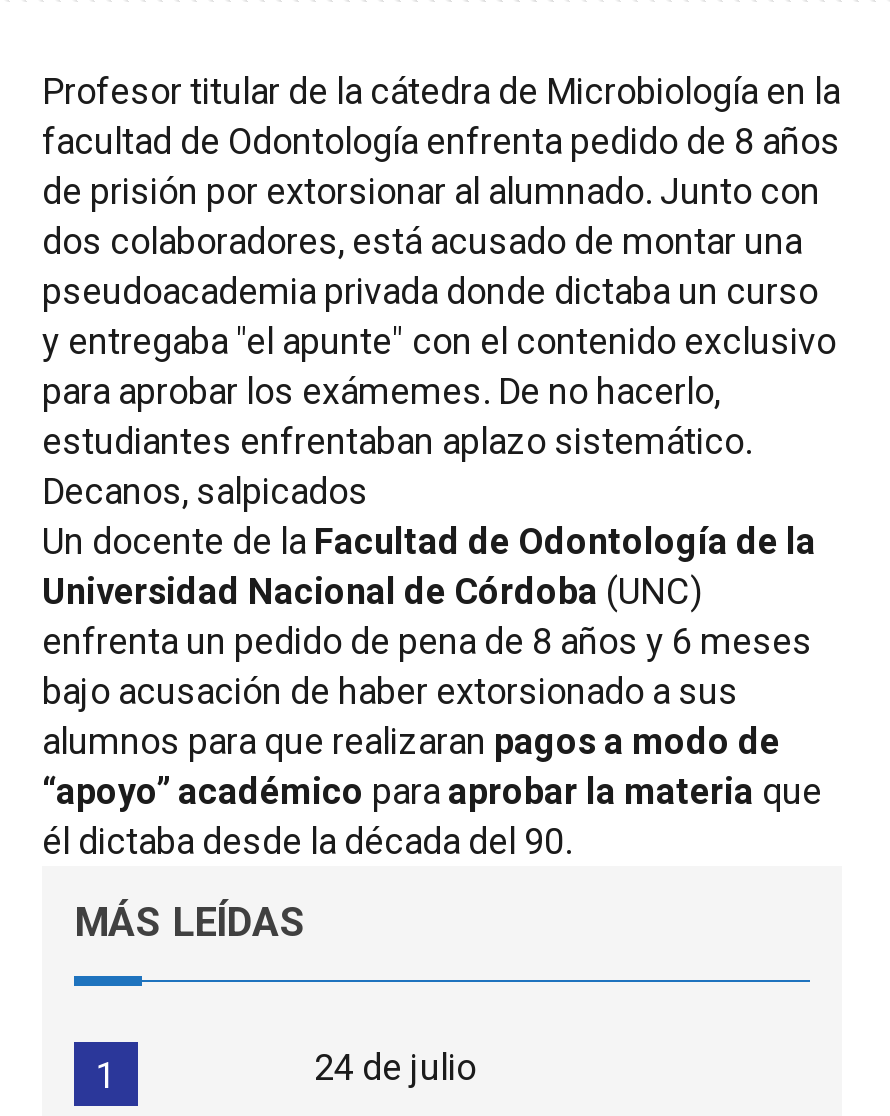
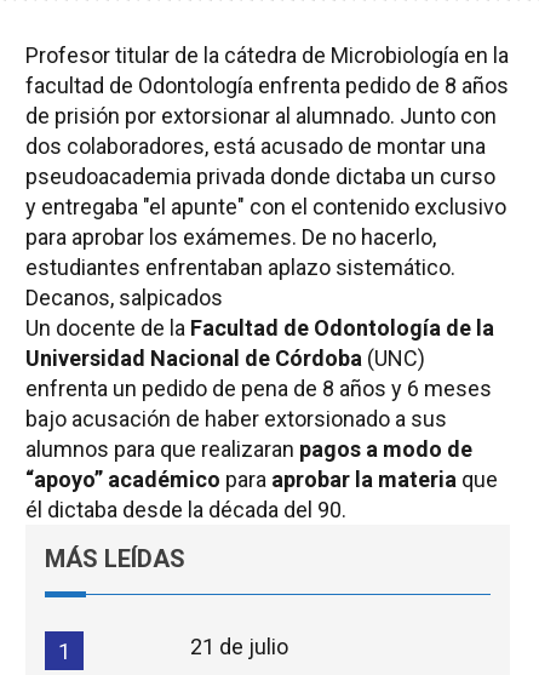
[314,1046,476,1088] 24 de julio -> [190,634,288,659] 21 de julio

